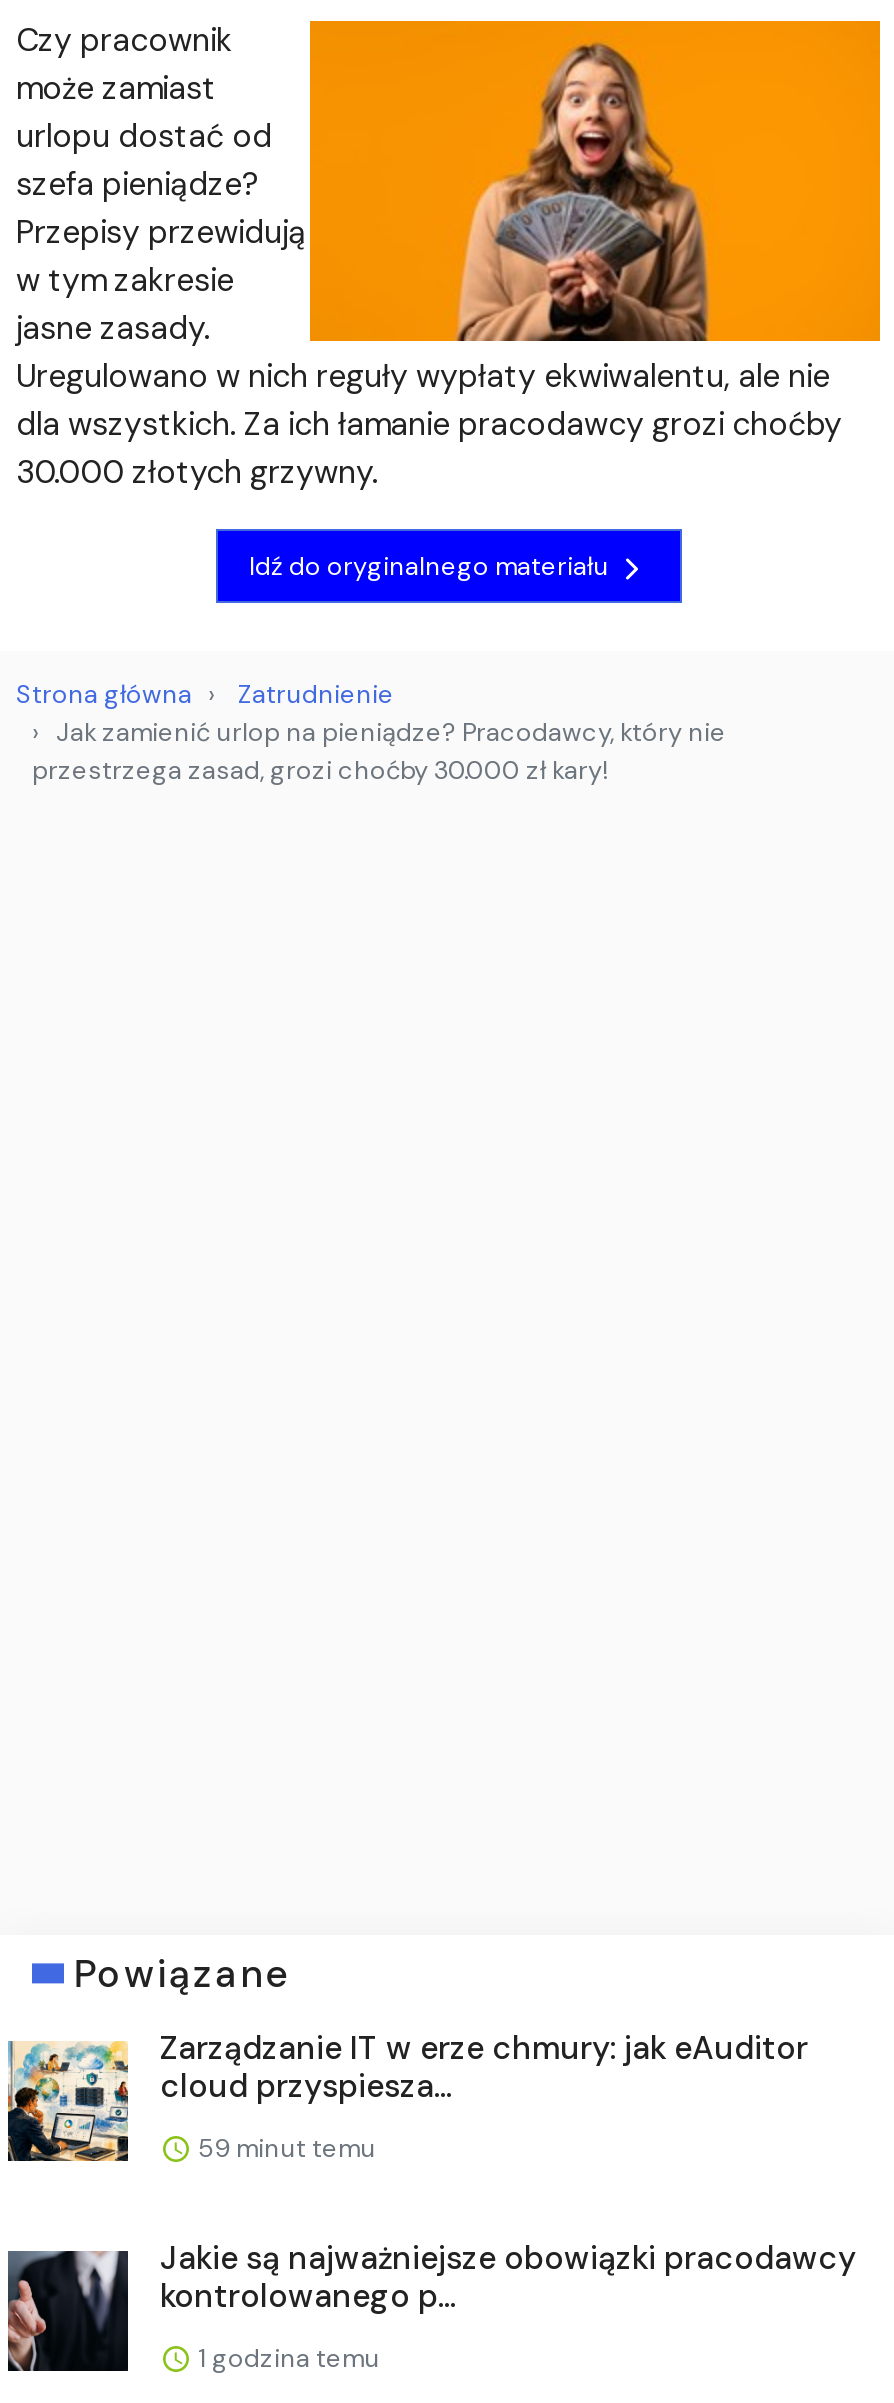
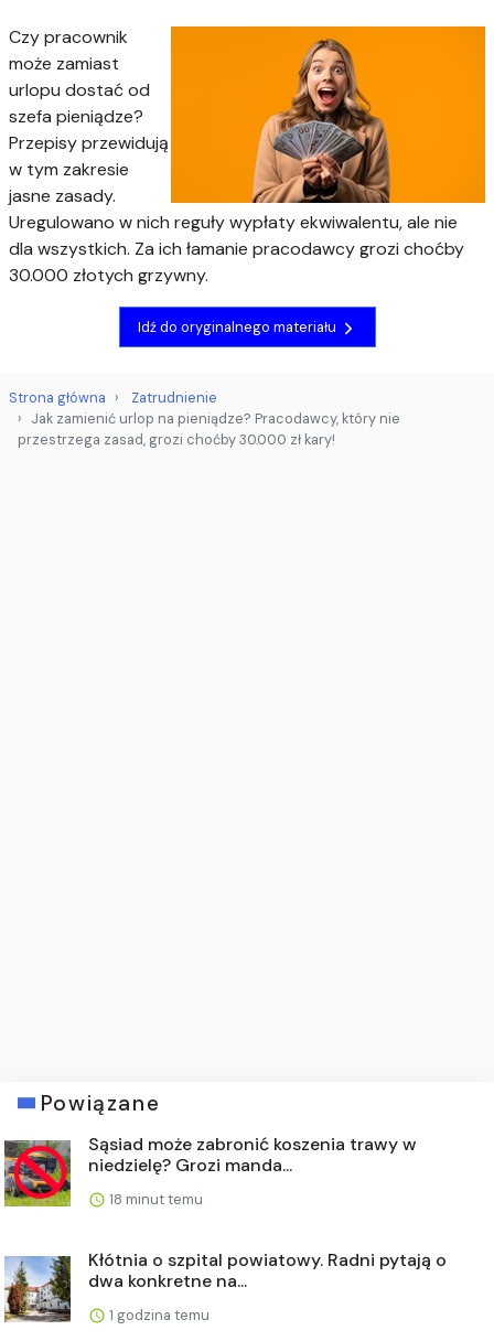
[6,2026,808,2163] [image] | Zarządzanie IT w erze chmury: jak eAuditor | cloud przyspiesza... -> [3,1132,417,1208] [image] | Sąsiad może zabronić koszenia trawy w | niedzielę? Grozi manda...
[192,2130,376,2164] 59 minut temu -> [106,1189,203,1208] 18 minut temu
[6,2236,856,2373] [image] | Jakie są najważniejsze obowiązki pracodawcy | kontrolowanego p... -> [3,1248,447,1322] [image] | Kłótnia o szpital powiatowy. Radni pytają o | dwa konkretne na...

